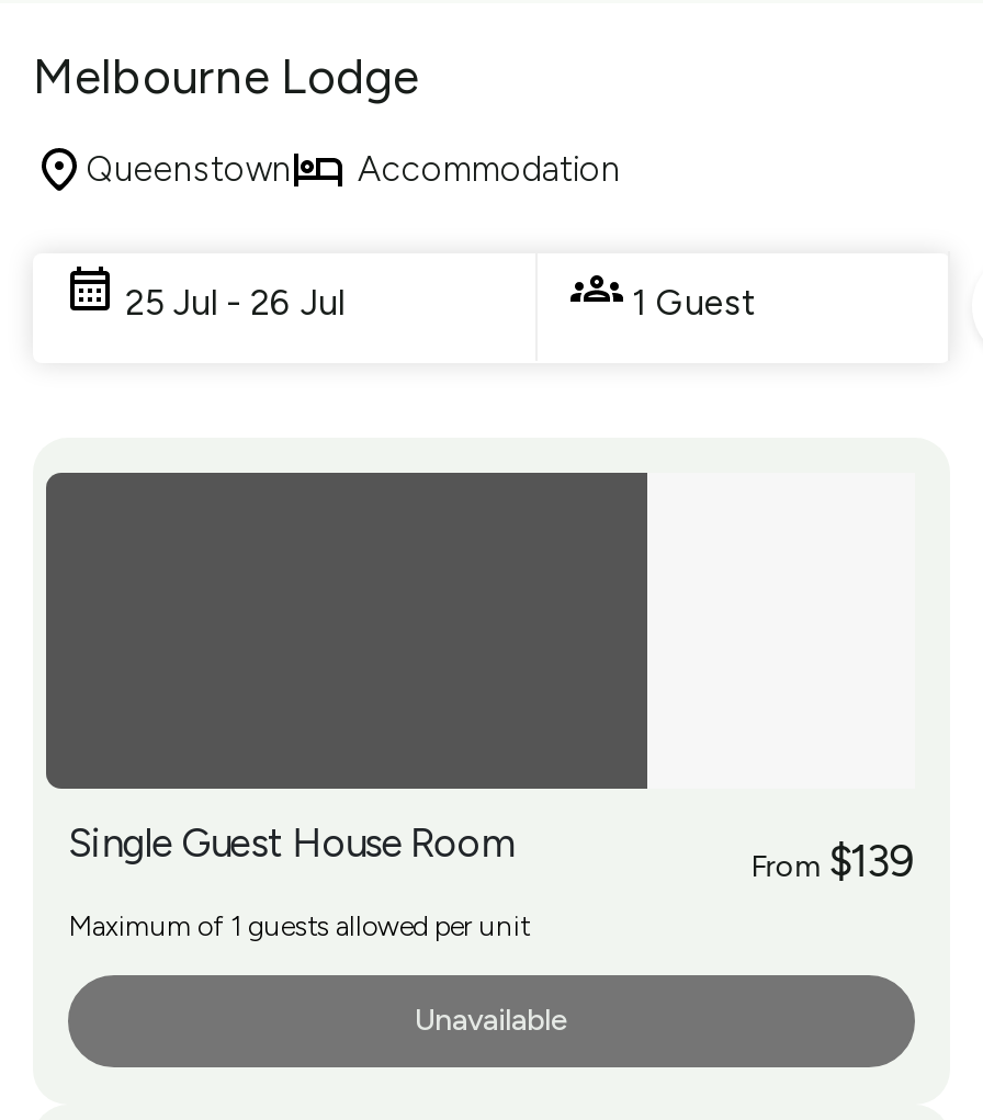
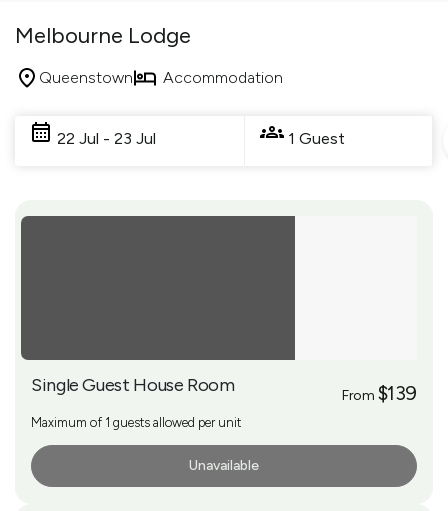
[125,282,344,324] 25 Jul - 26 Jul -> [57,129,156,148] 22 Jul - 23 Jul

